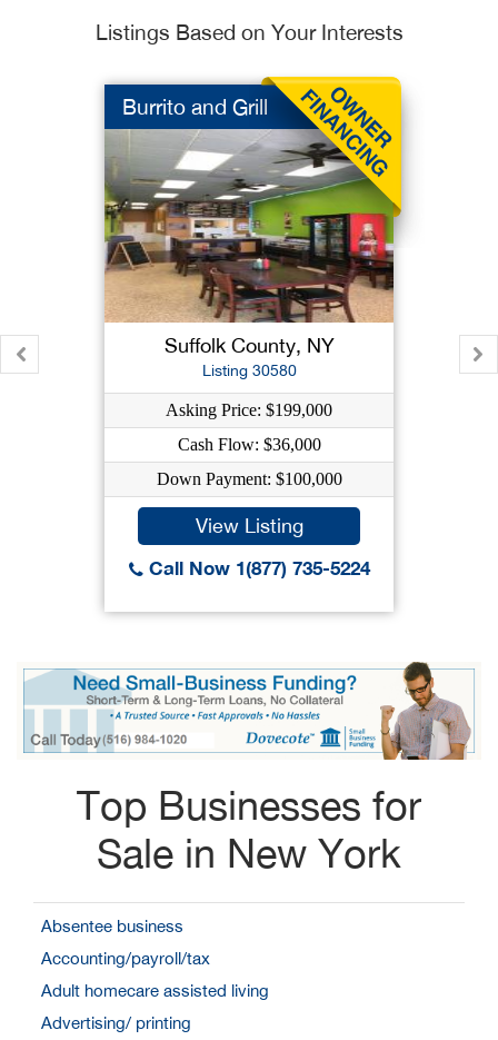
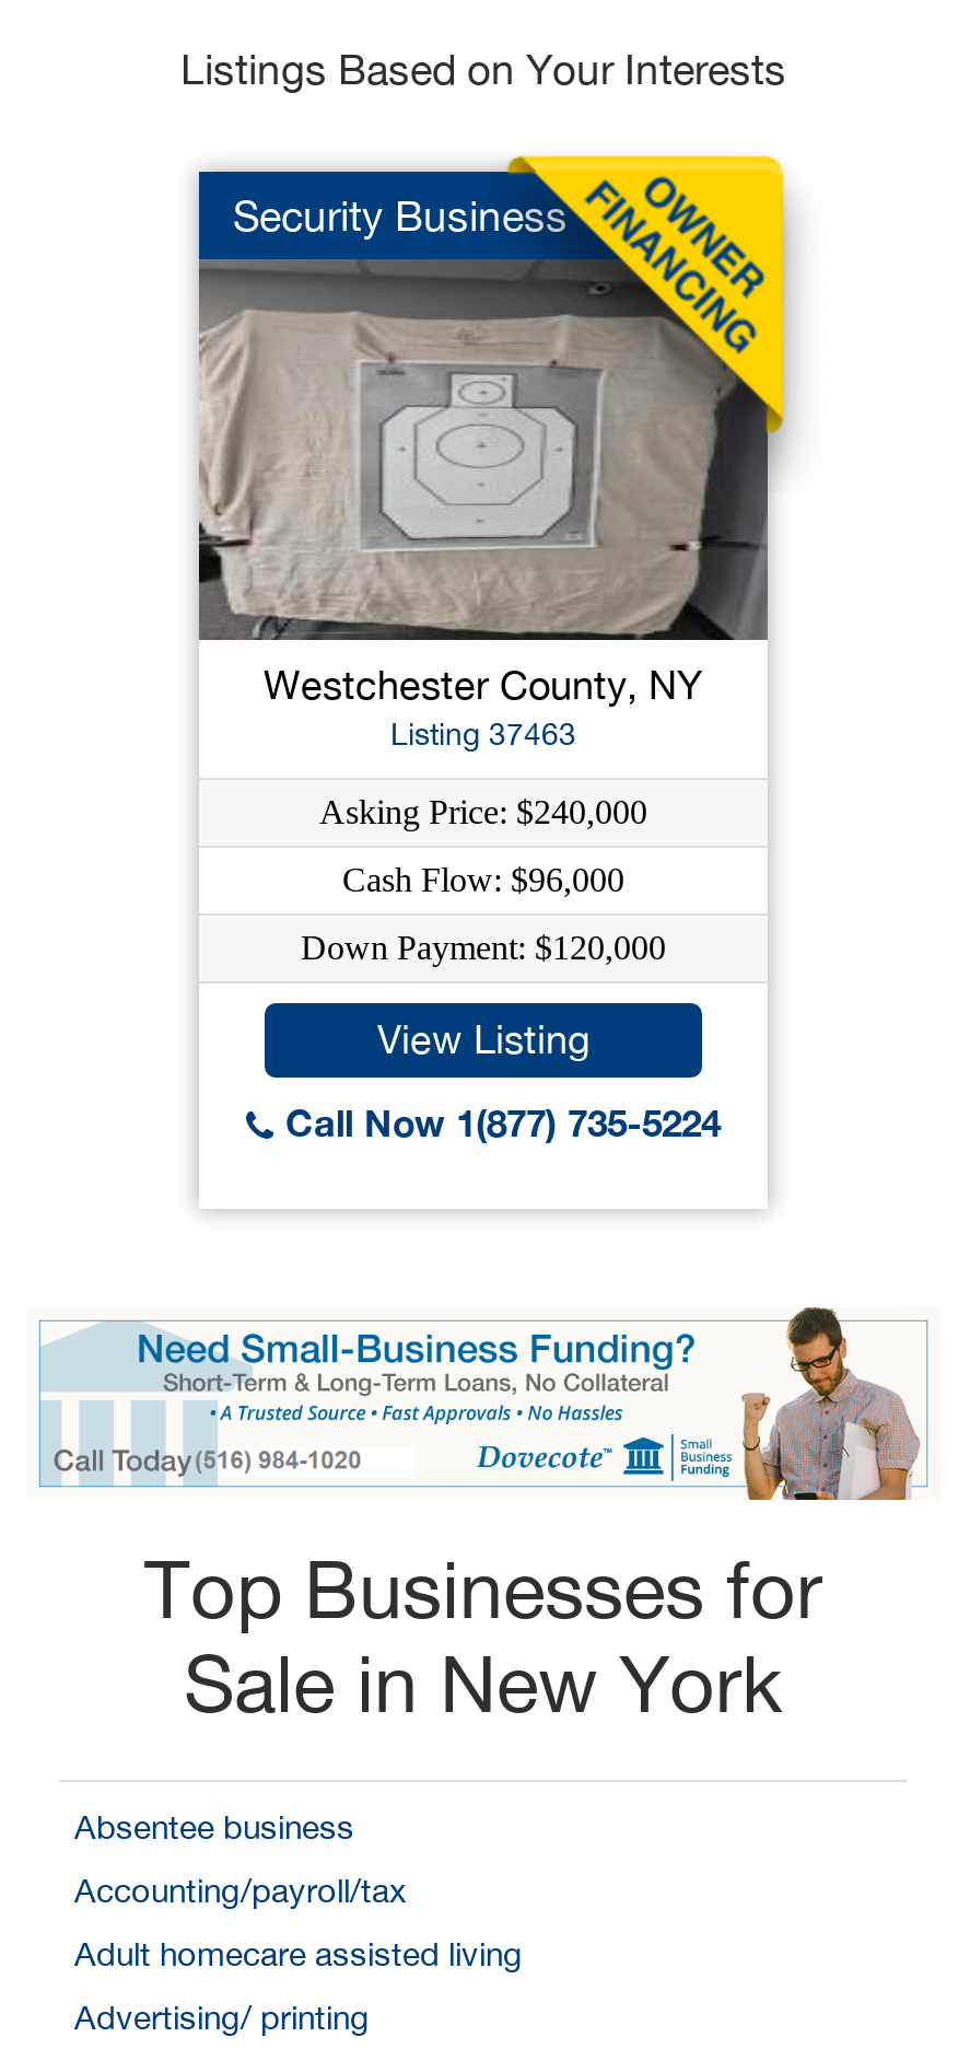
[122,95,267,119] Burrito and Grill -> [233,191,568,240] Security Business
[103,128,394,379] [image] | Suffolk County, NY | Listing 30580 -> [197,259,770,752] [image] | Westchester County, NY | Listing 37463
[166,400,332,419] Asking Price: $199,000 -> [319,793,647,830] Asking Price: $240,000
[177,435,321,454] Cash Flow: $36,000 -> [342,861,624,898] Cash Flow: $96,000
[156,469,342,488] Down Payment: $100,000 -> [301,929,666,966] Down Payment: $120,000

